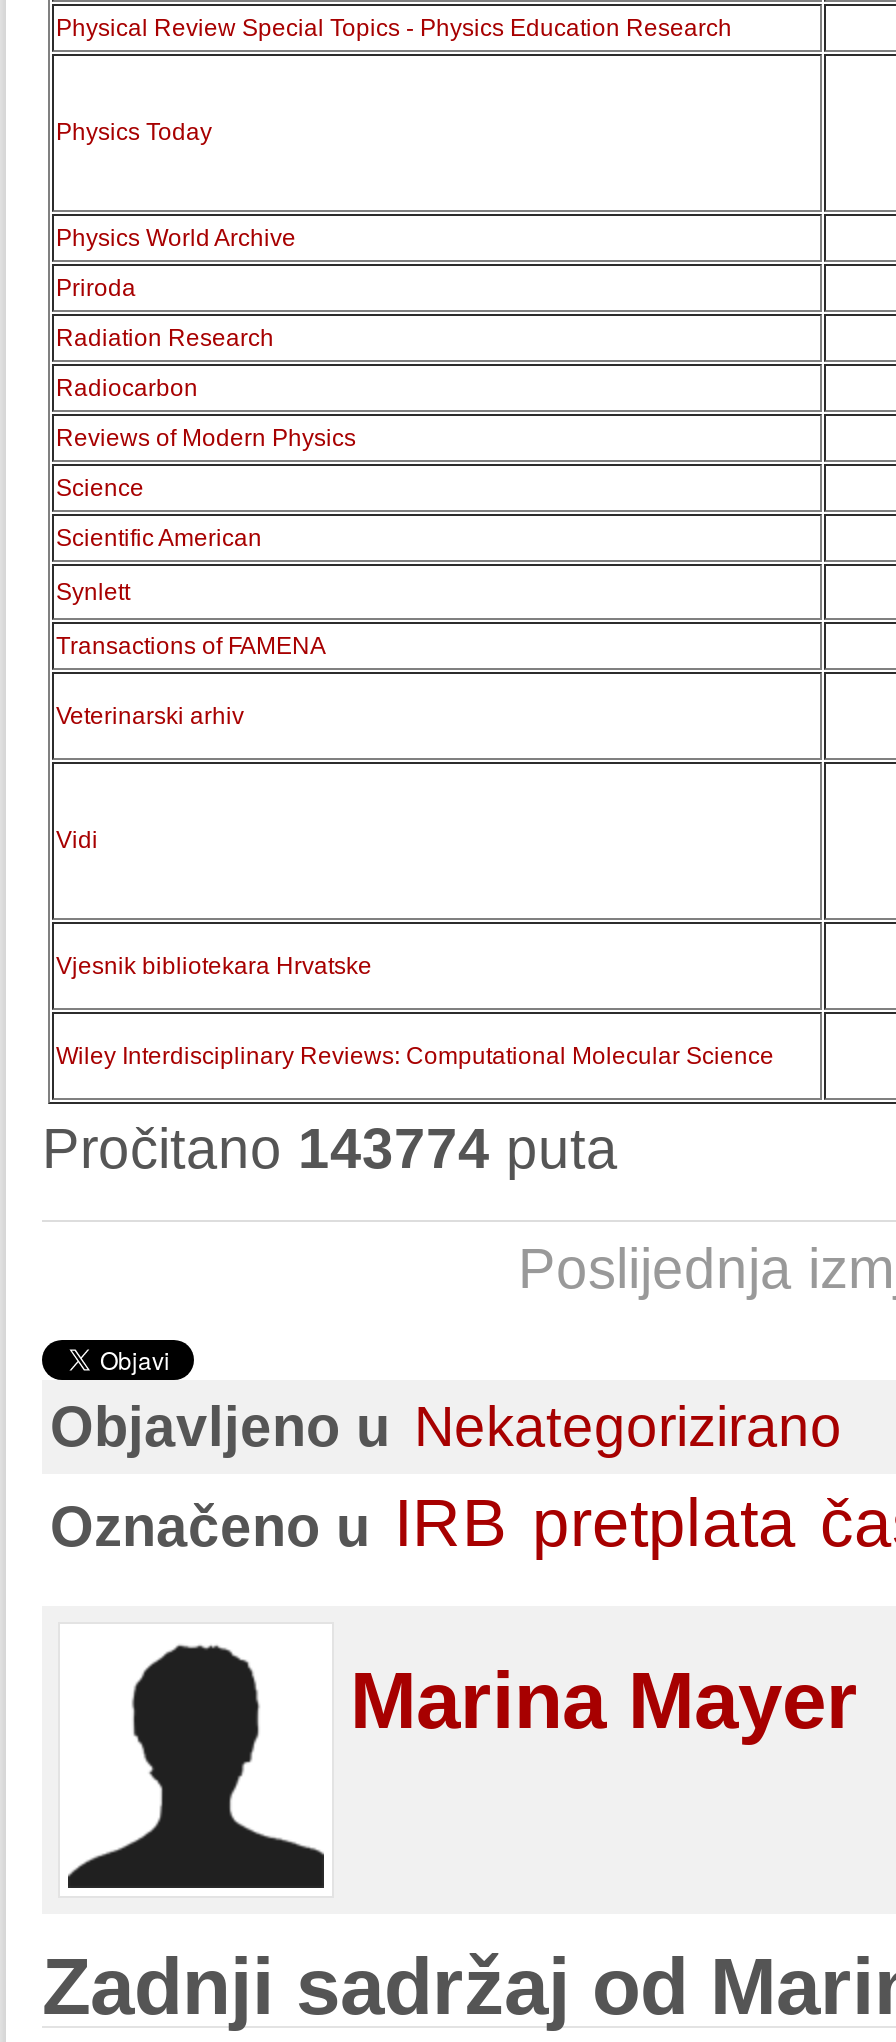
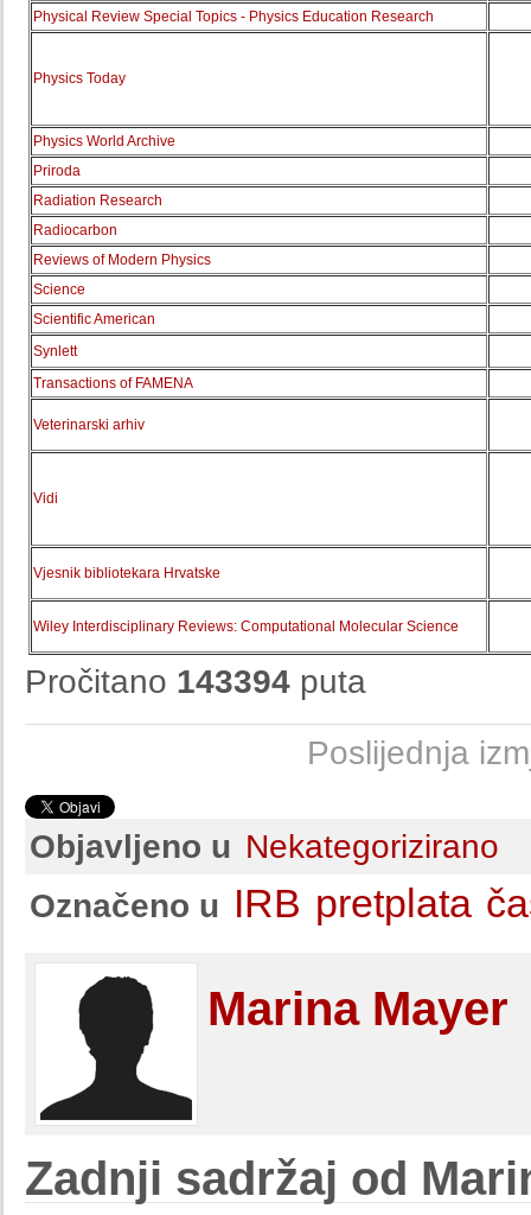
[42,1118,618,1180] Pročitano 143774 puta -> [25,663,366,700] Pročitano 143394 puta

